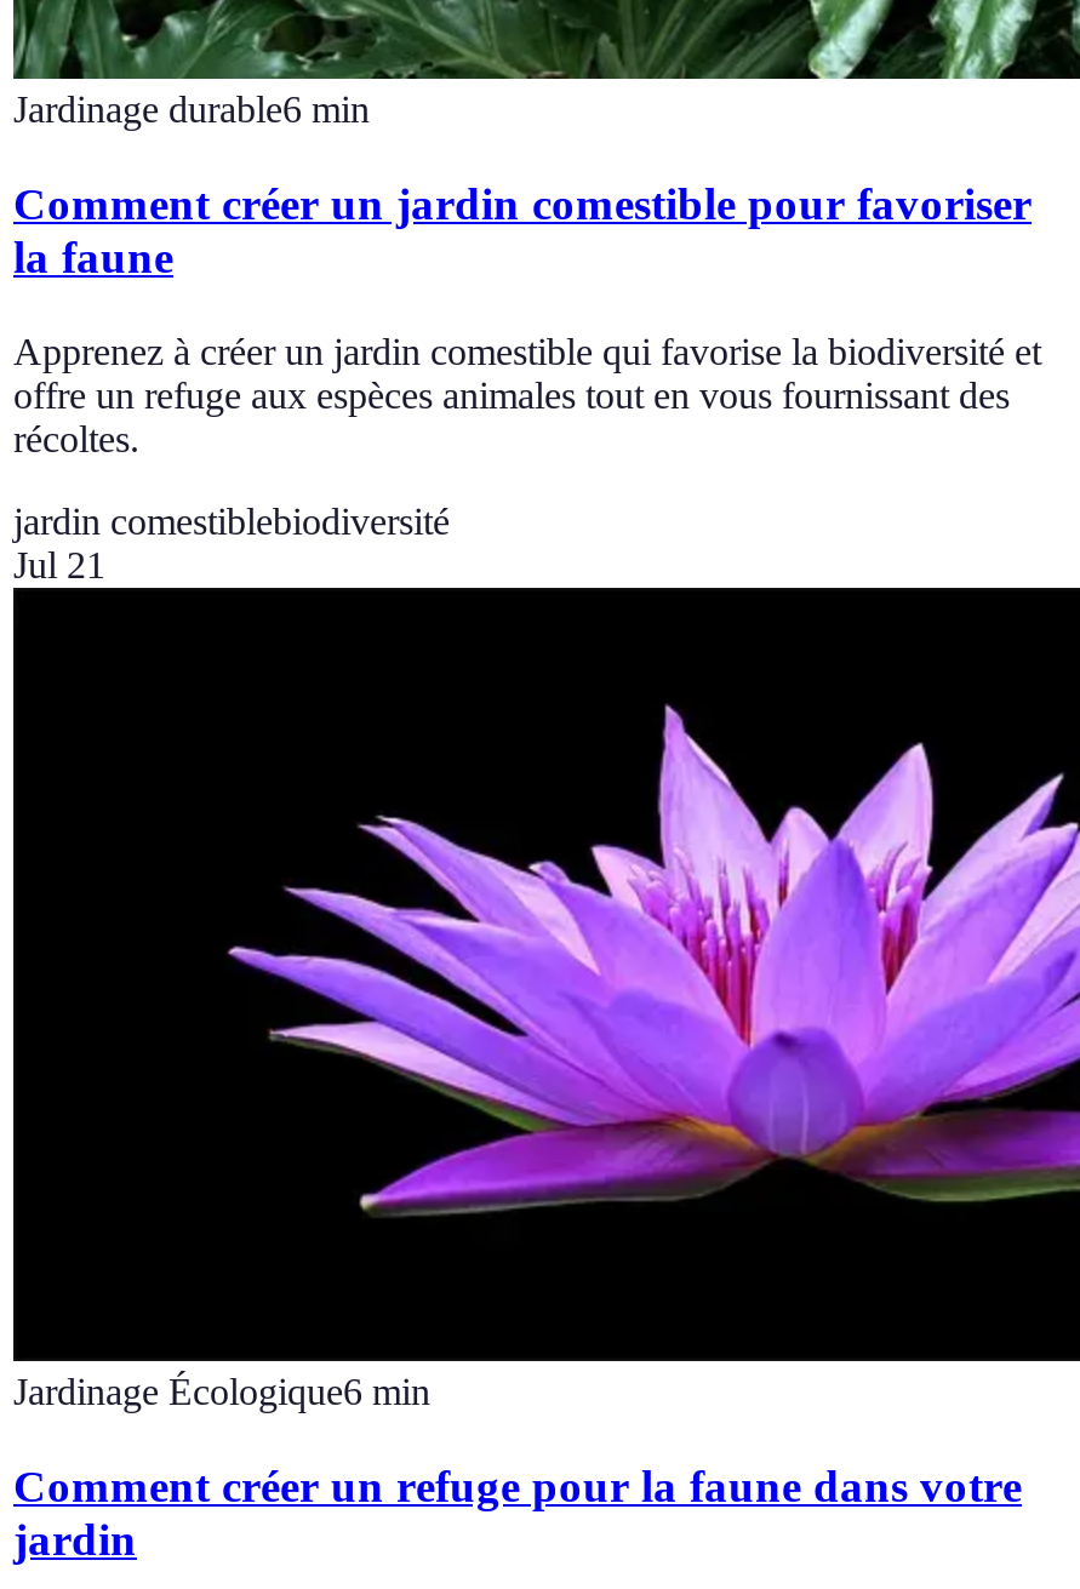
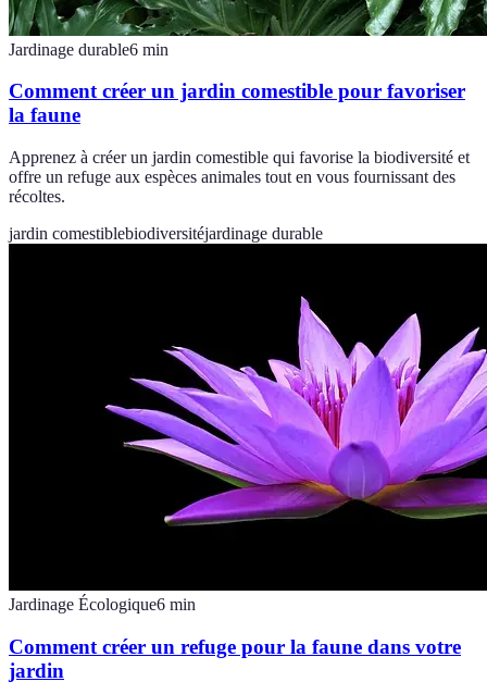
[13,500,450,584] jardin comestiblebiodiversité | Jul 21 -> [9,224,323,243] jardin comestiblebiodiversitéjardinage durable

